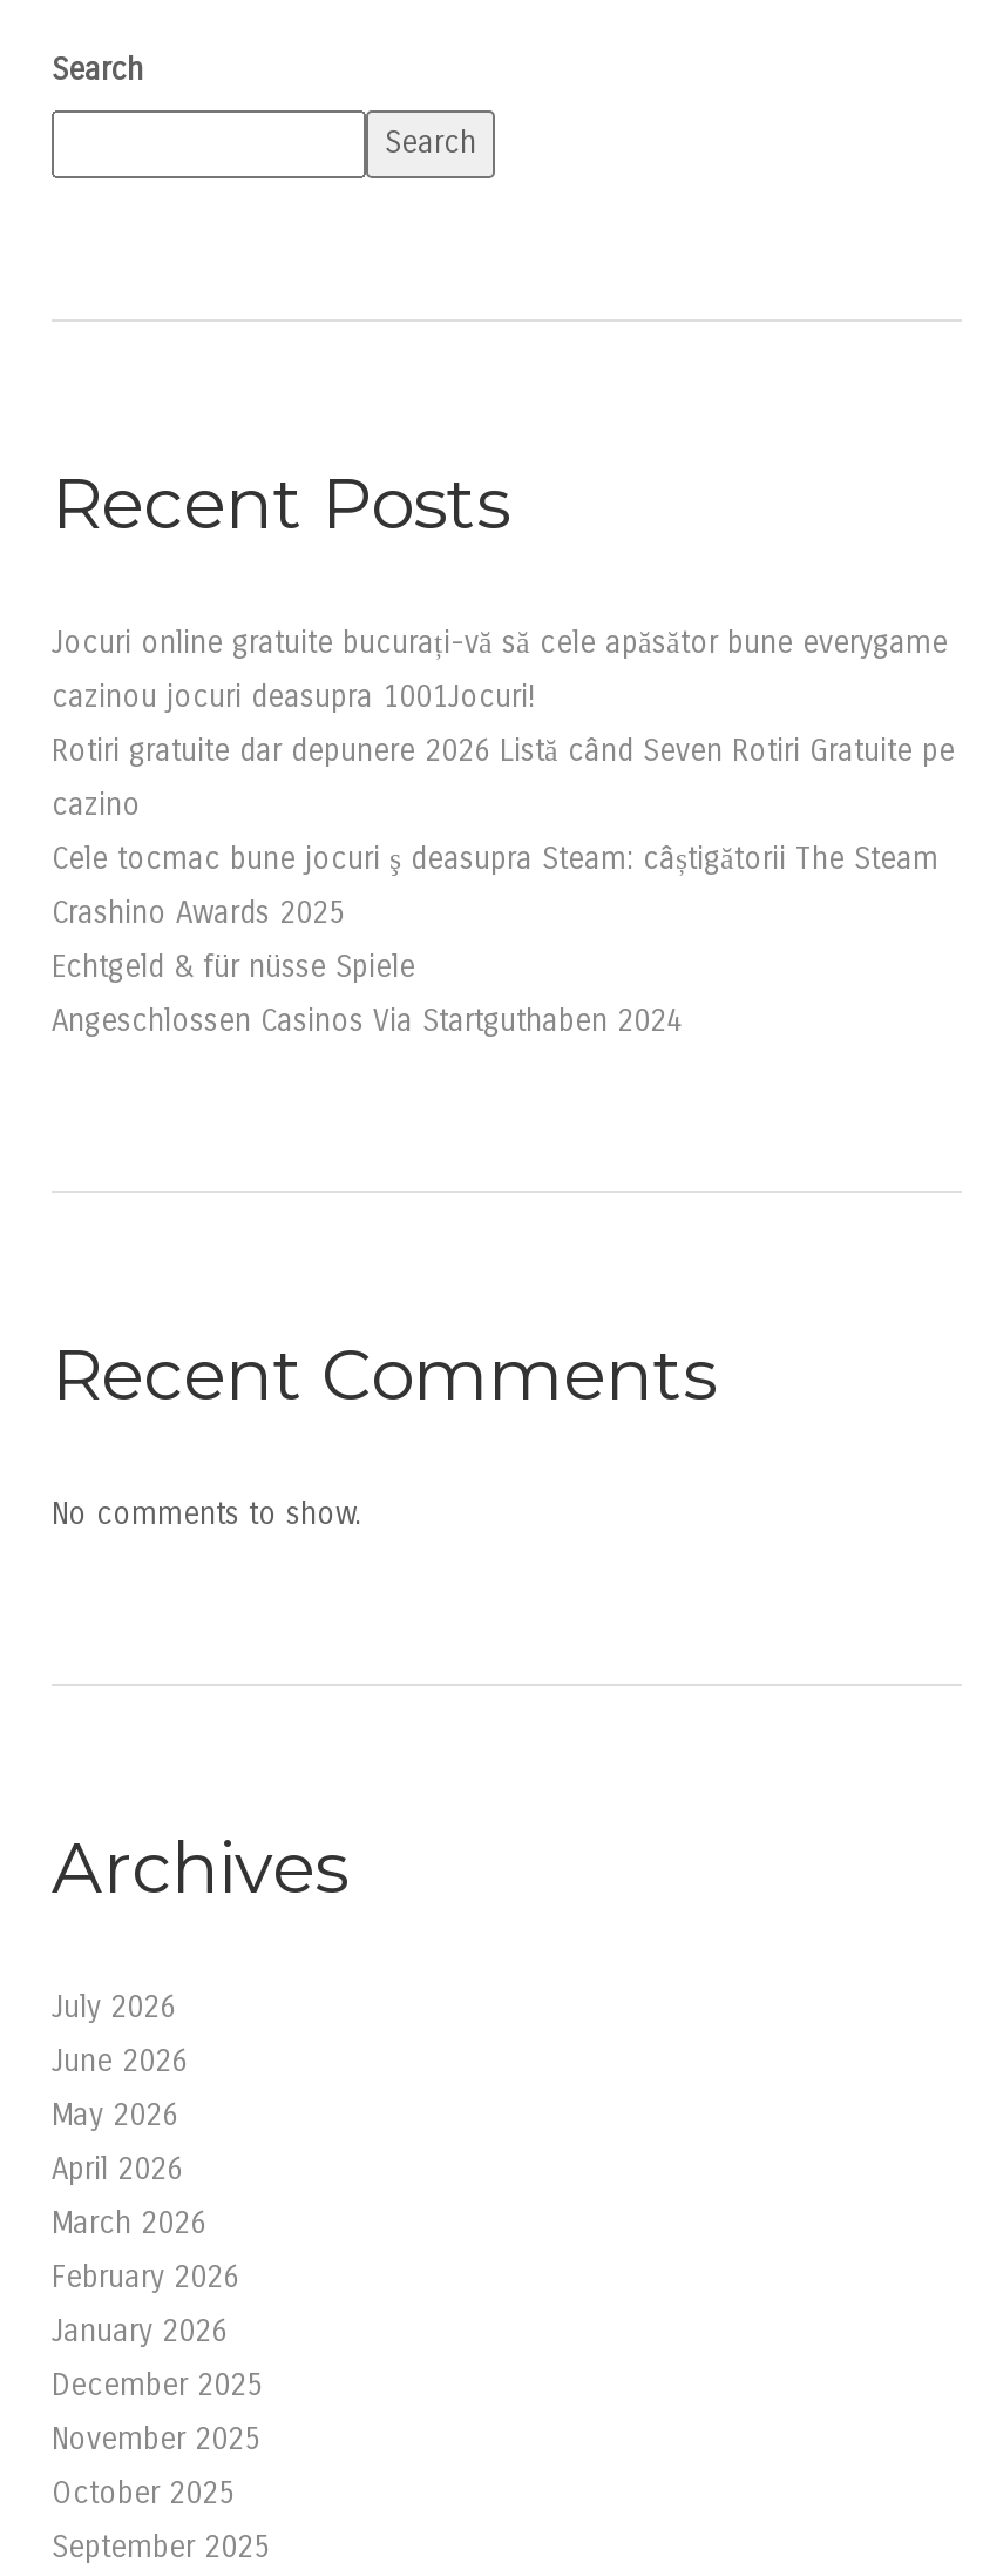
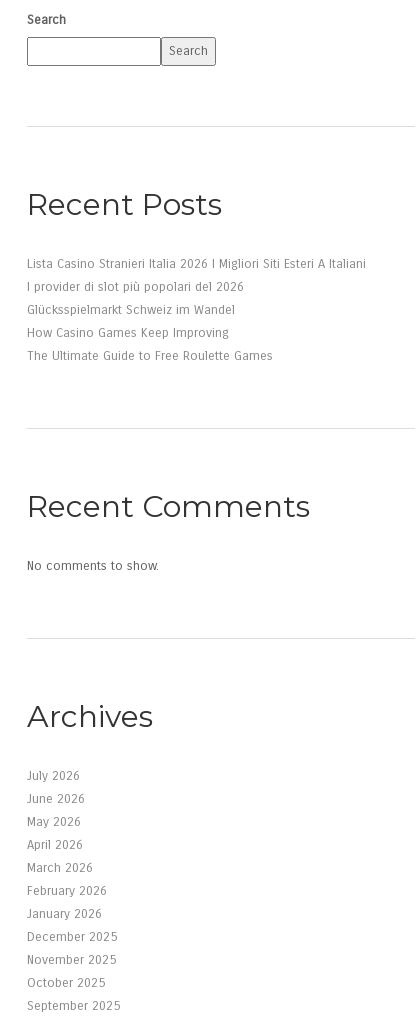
[52,625,955,1040] Jocuri online gratuite bucurați-vă să cele apăsător bune everygame | cazinou jocuri deasupra 1001Jocuri! | Rotiri gratuite dar depunere 2026 Listă când Seven Rotiri Gratuite pe | cazino | Cele tocmac bune jocuri ş deasupra Steam: câștigătorii The Steam | Crashino Awards 2025 | Echtgeld & für nüsse Spiele | Angeschlossen Casinos Via Startguthaben 2024 -> [27,256,366,364] Lista Casino Stranieri Italia 2026 I Migliori Siti Esteri A Italiani | I provider di slot più popolari del 2026 | Glücksspielmarkt Schweiz im Wandel | How Casino Games Keep Improving | The Ultimate Guide to Free Roulette Games

